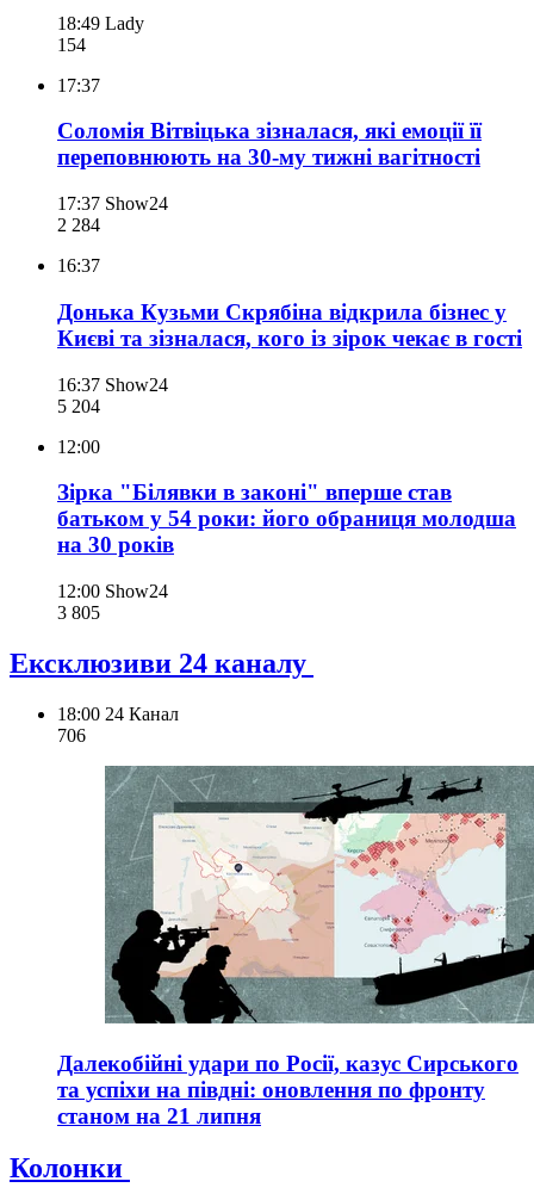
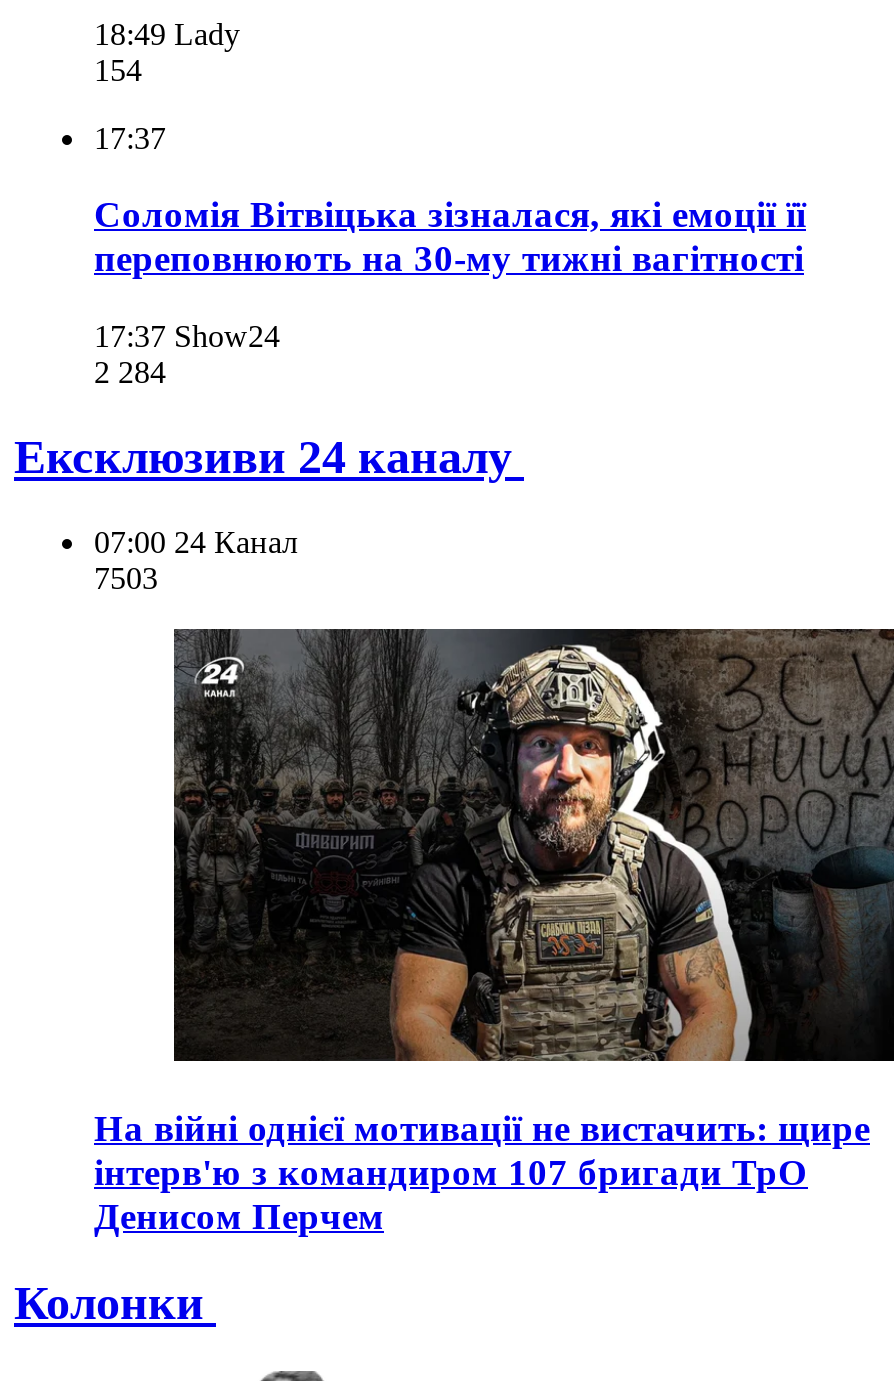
[57,255,522,623] 16:37 | Донька Кузьми Скрябіна відкрила бізнес у | Києві та зізналася, кого із зірок чекає в гості | 16:37 Show24 | 5 204 | 12:00 | Зірка "Білявки в законі" вперше став | батьком у 54 роки: його обраниця молодша | на 30 років | 12:00 Show24 | 3 805 -> none
[57,704,179,745] 18:00 24 Канал | 706 -> [94,525,298,595] 07:00 24 Канал | 7503
[57,765,530,1128] [image] | Далекобійні удари по Росії, казус Сирського | та успіхи на півдні: оновлення по фронту | станом на 21 липня -> [94,627,888,1236] [image] | На війні однієї мотивації не вистачить: щире | інтерв'ю з командиром 107 бригади ТрО | Денисом Перчем

